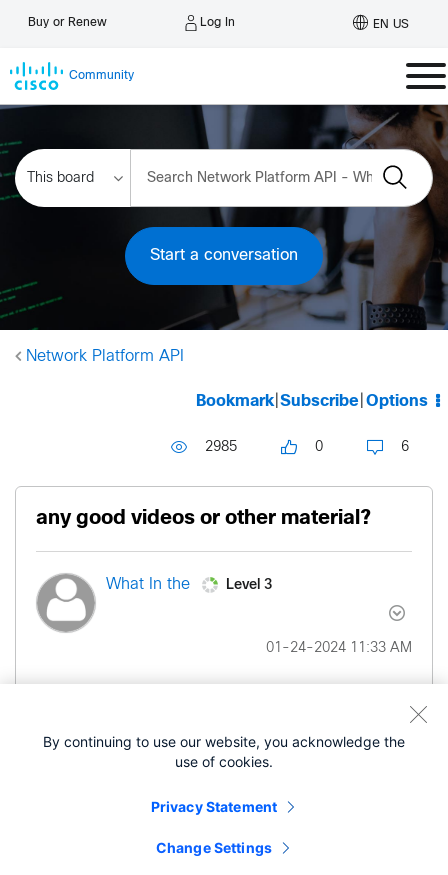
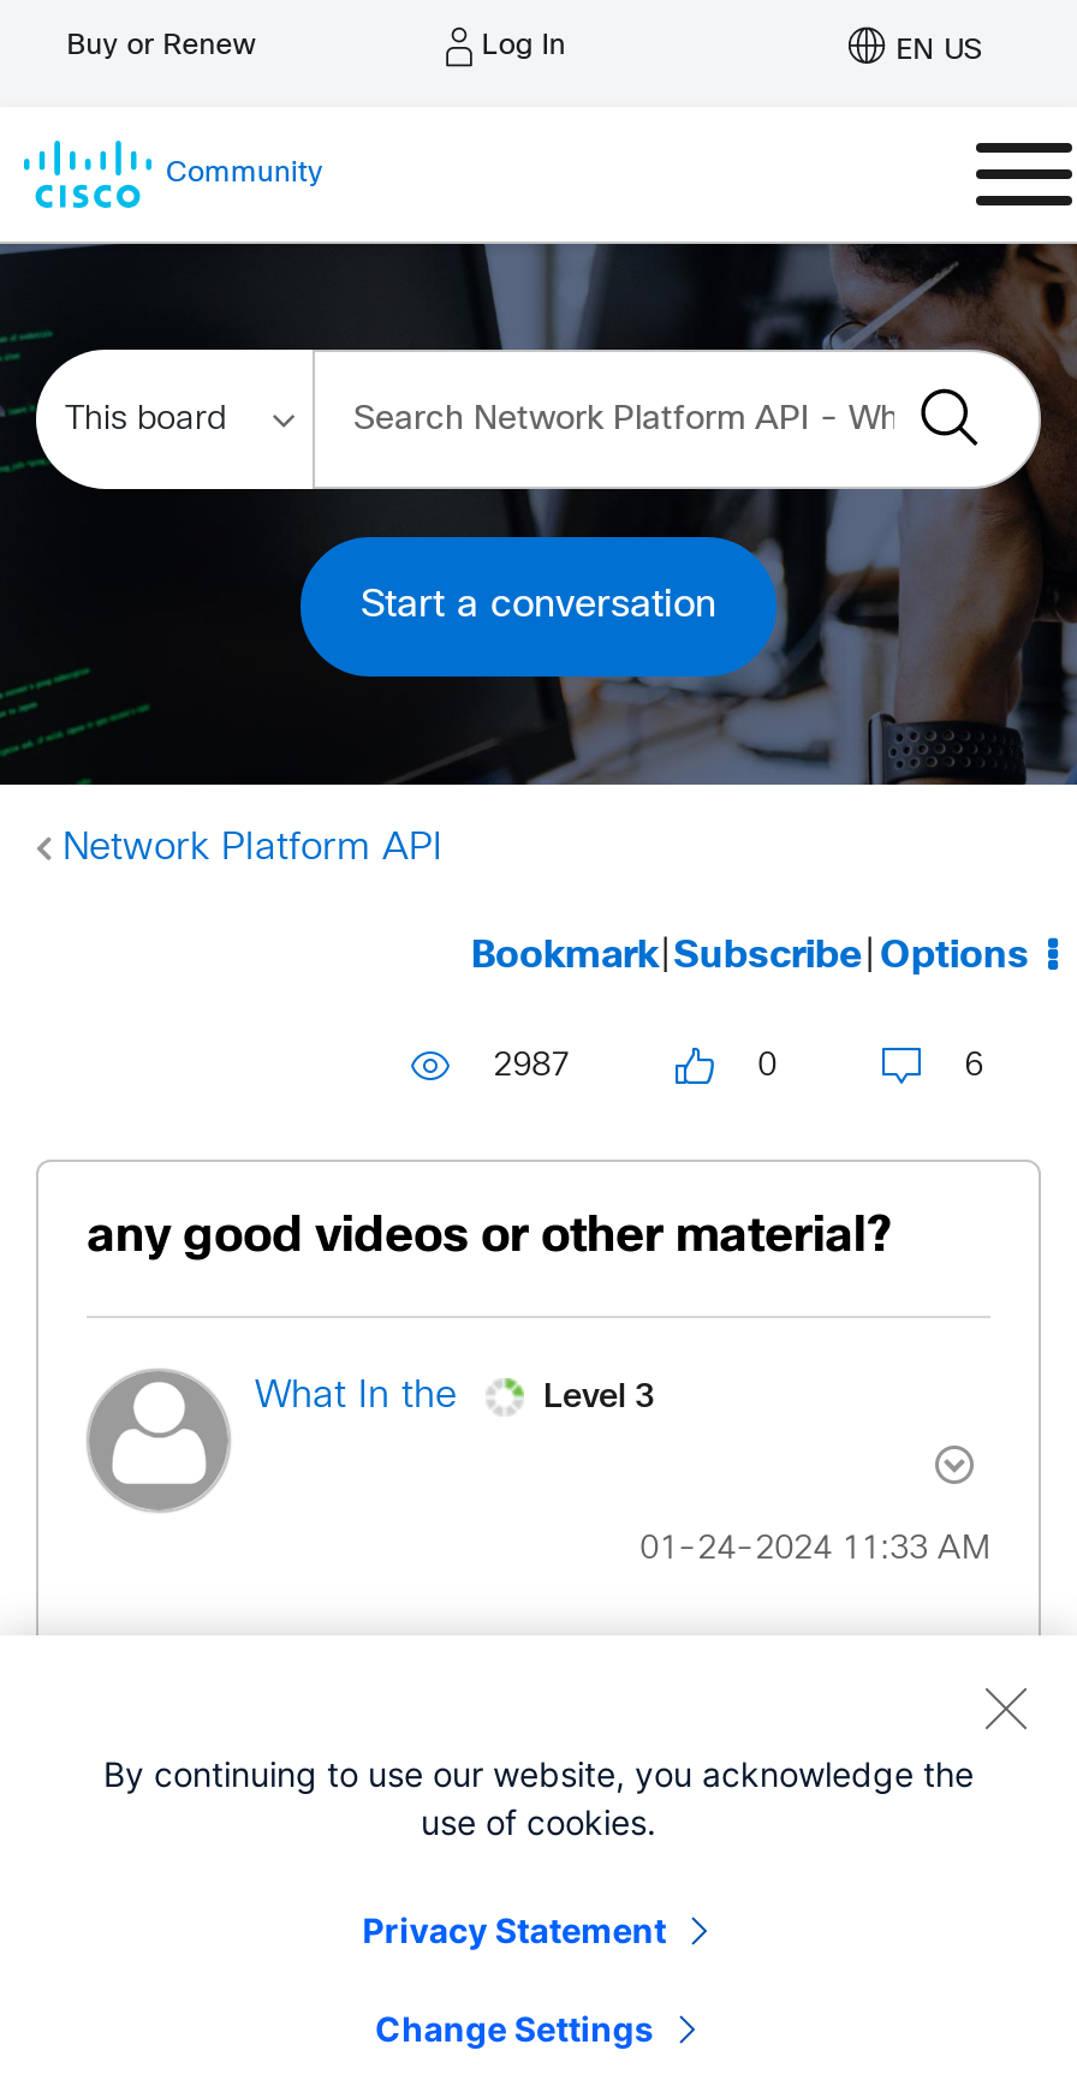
[205,441,237,454] 2985 -> [493,1051,570,1083] 2987

